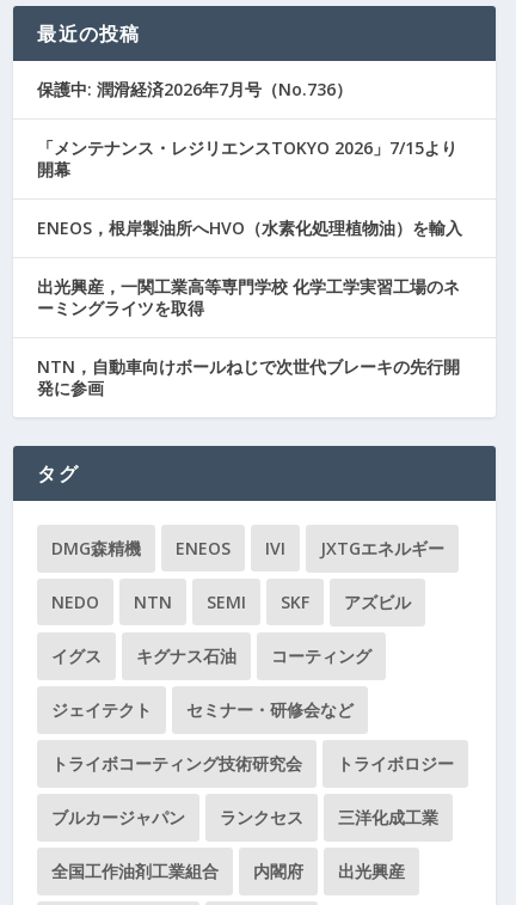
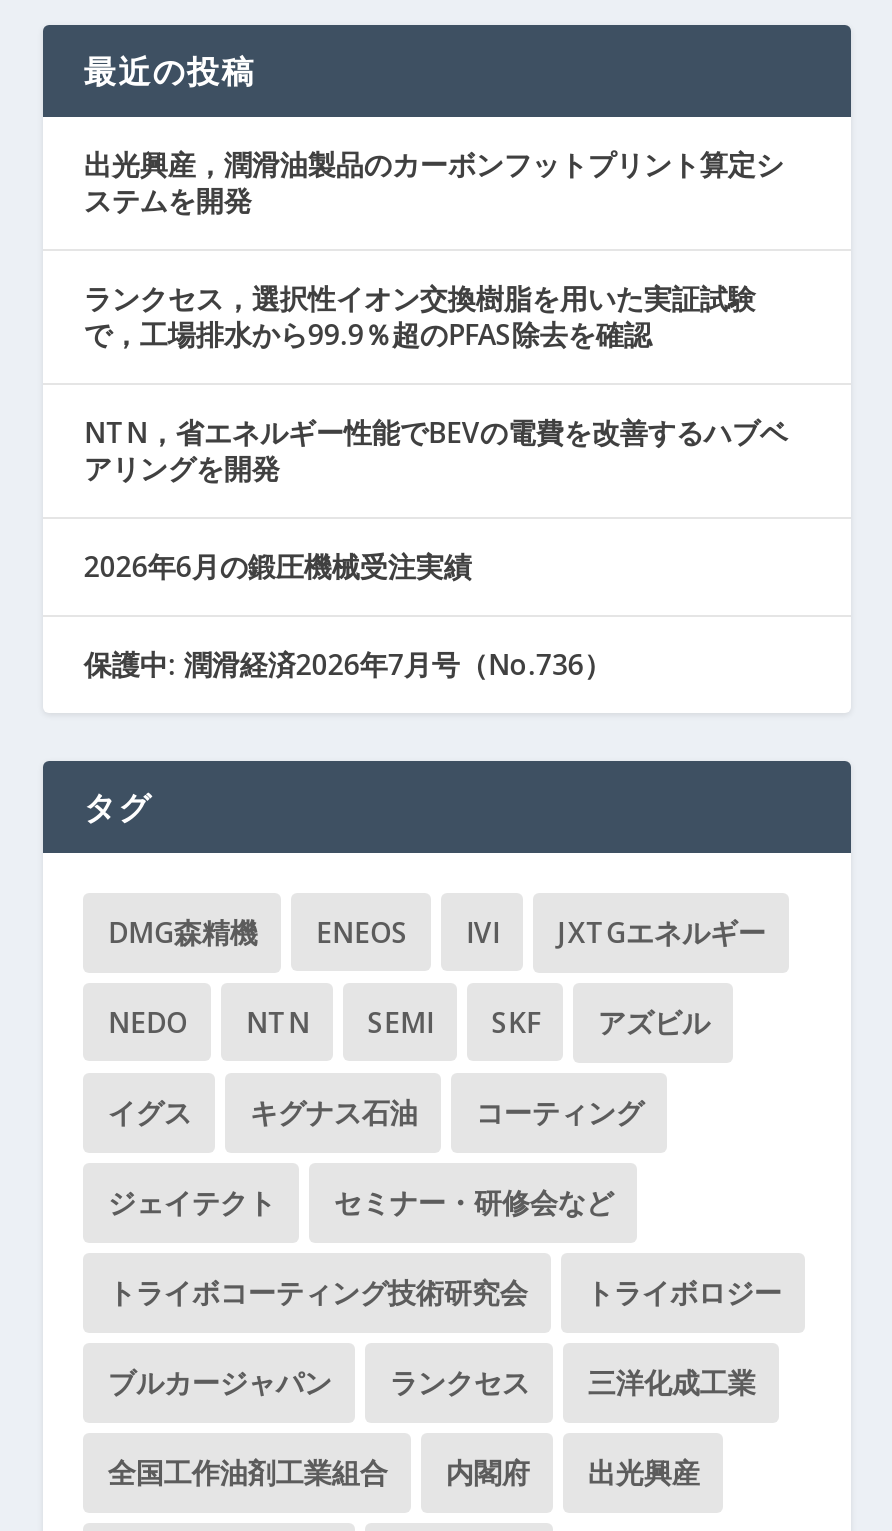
none -> [84,146,788,586] 出光興産，潤滑油製品のカーボンフットプリント算定シ | ステムを開発 | ランクセス，選択性イオン交換樹脂を用いた実証試験 | で，工場排水から99.9％超のPFAS除去を確認 | NTN，省エネルギー性能でBEVの電費を改善するハブベ | アリングを開発 | 2026年6月の鍛圧機械受注実績
moved [38,77,353,100] -> [84,646,612,684]: 保護中: 潤滑経済2026年7月号（No.736）
[38,136,463,399] 「メンテナンス・レジリエンスTOKYO 2026」7/15より | 開幕 | ENEOS，根岸製油所へHVO（水素化処理植物油）を輸入 | 出光興産，一関工業高等専門学校 化学工学実習工場のネ | ーミングライツを取得 | NTN，自動車向けボールねじで次世代ブレーキの先行開 | 発に参画 -> none

